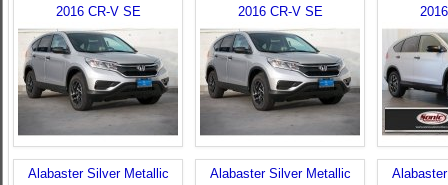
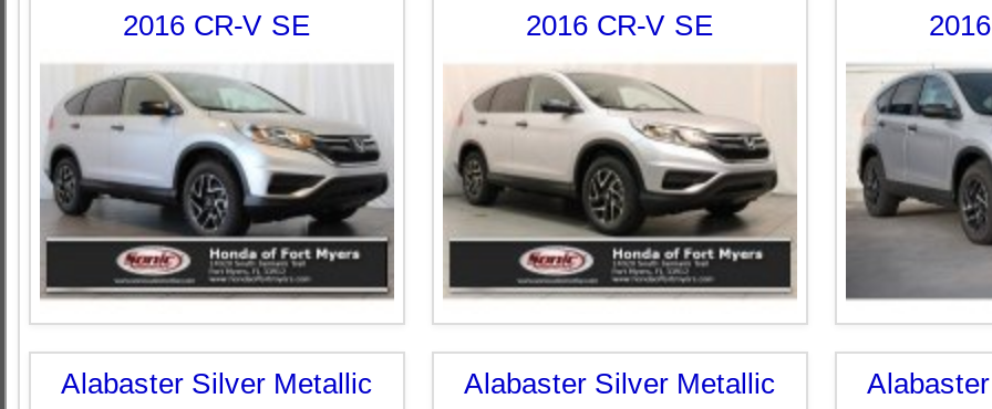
[19,31,178,134] [image] -> [40,71,394,298] [image]
[200,30,360,135] [image] -> [443,71,795,296] [image]
[382,32,445,133] [image] -> [848,69,985,296] [image]

